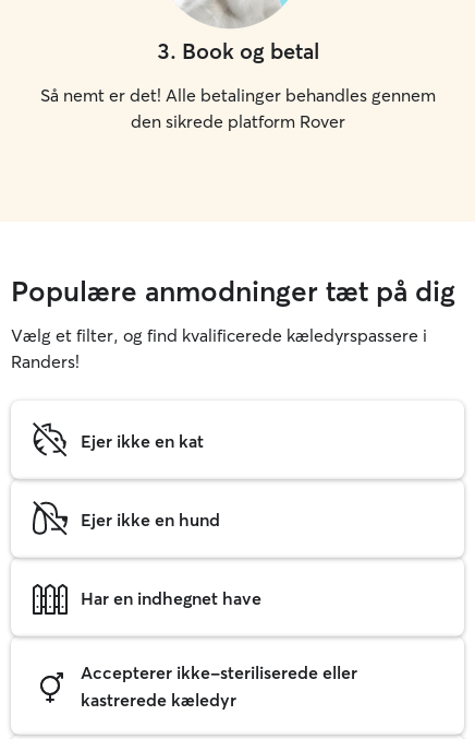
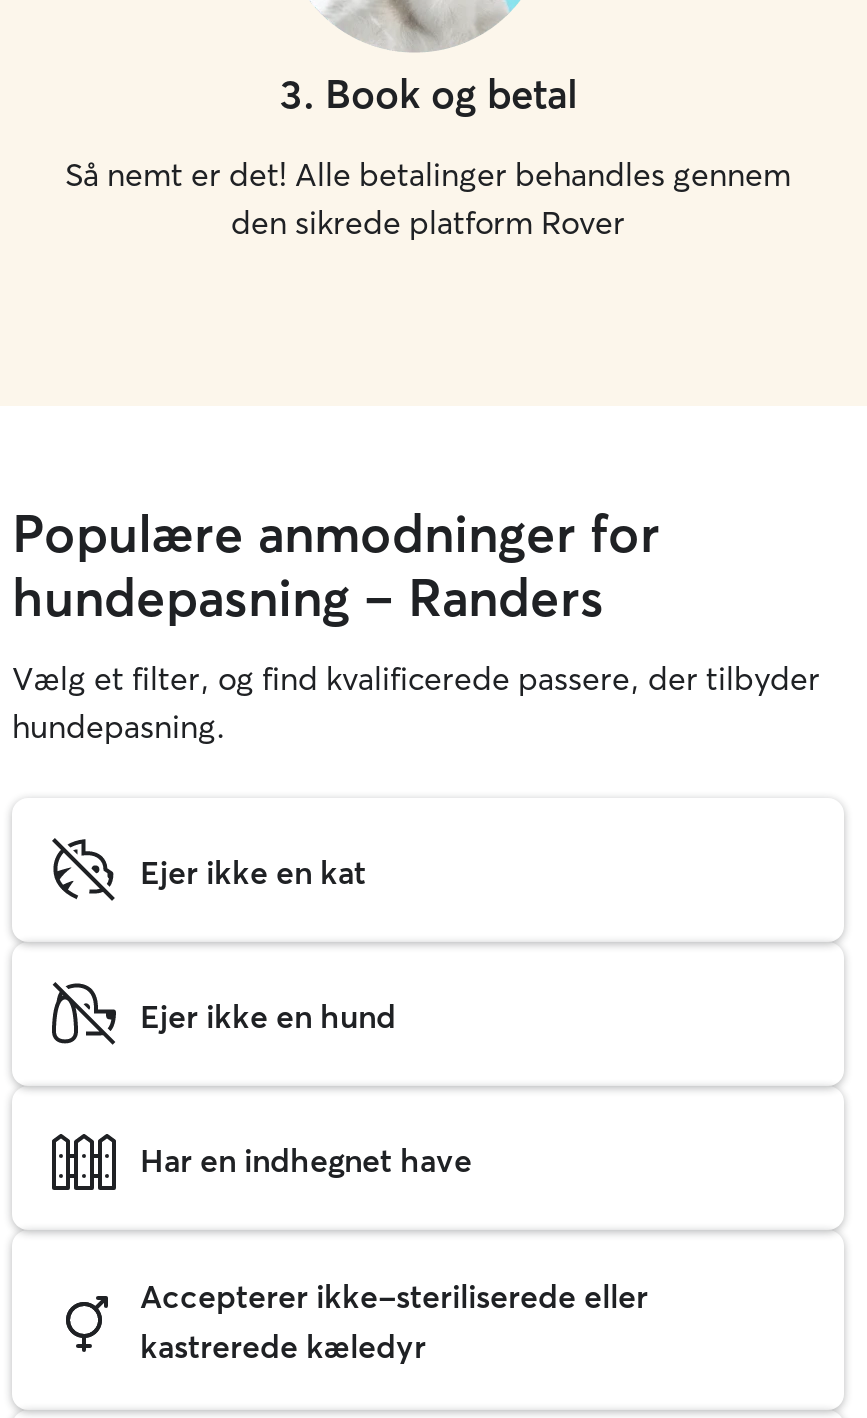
[11,274,455,372] Populære anmodninger tæt på dig | Vælg et filter, og find kvalificerede kæledyrspassere i | Randers! -> [12,502,820,746] Populære anmodninger for | hundepasning – Randers | Vælg et filter, og find kvalificerede passere, der tilbyder | hundepasning.

